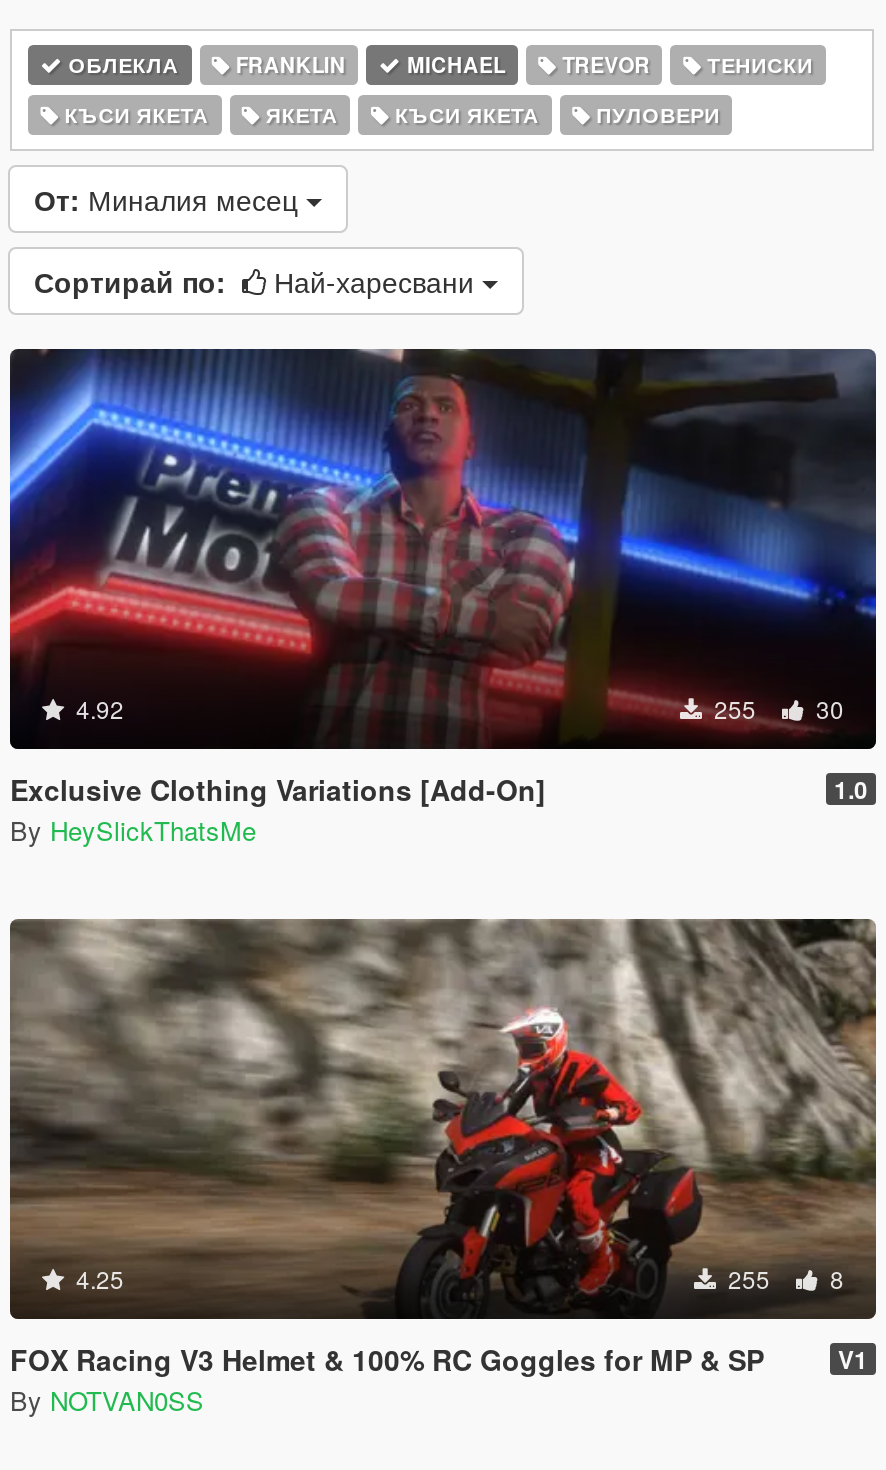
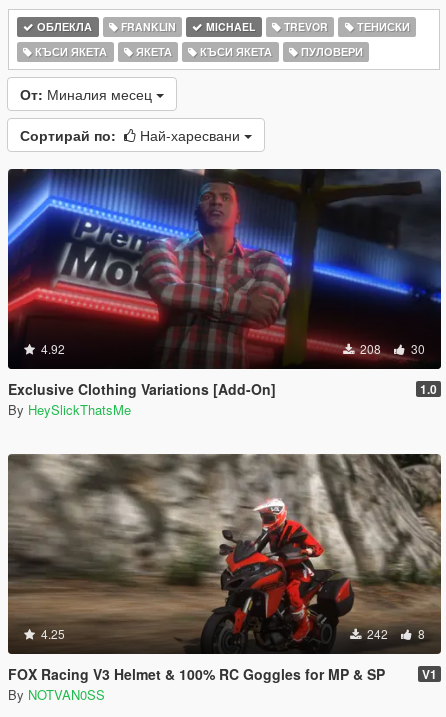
[708,691,844,725] 255 30 -> [357,340,425,357] 208 30
[722,1261,844,1295] 255 8 -> [364,625,425,642] 242 8

